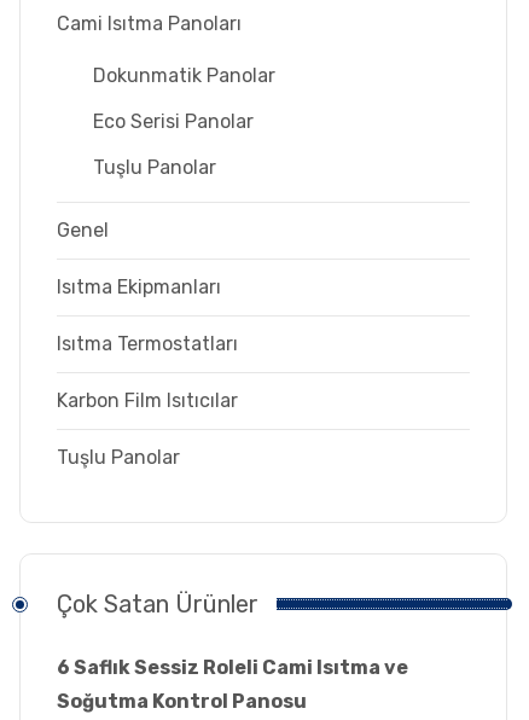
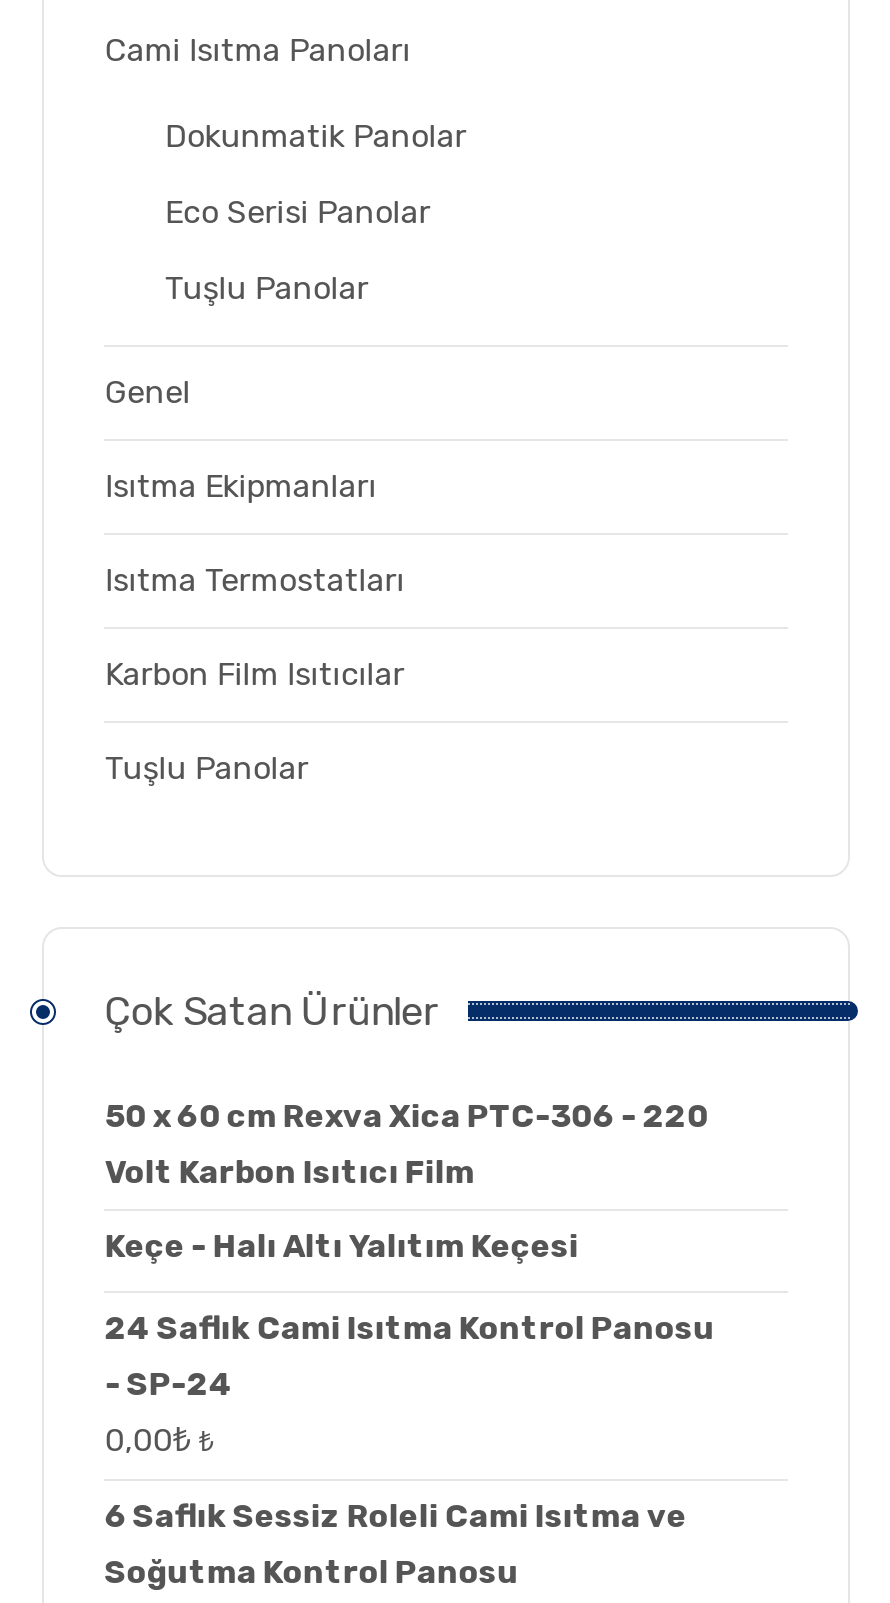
none -> [105,1097,715,1459] 50 x 60 cm Rexva Xica PTC-306 - 220 | Volt Karbon Isıtıcı Film | Keçe - Halı Altı Yalıtım Keçesi | 24 Saflık Cami Isıtma Kontrol Panosu | - SP-24 | 0,00₺ ₺

